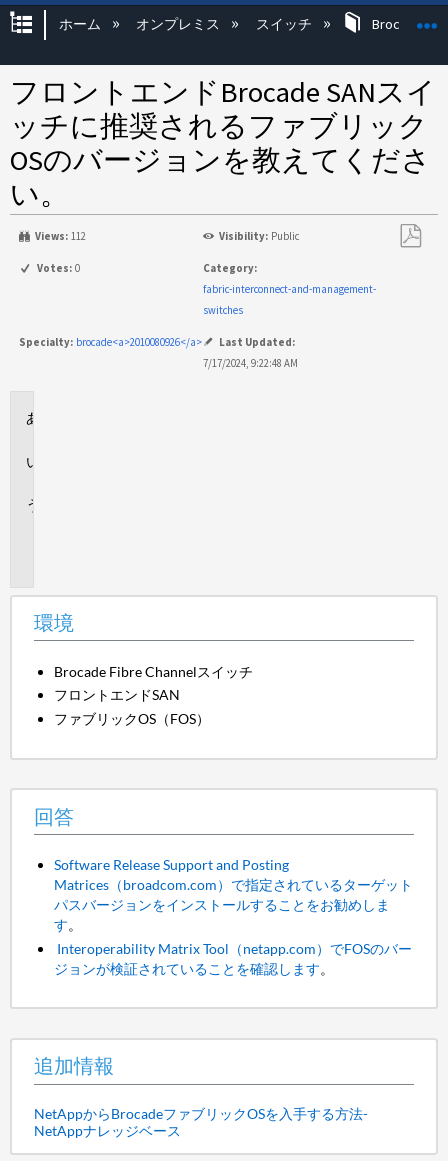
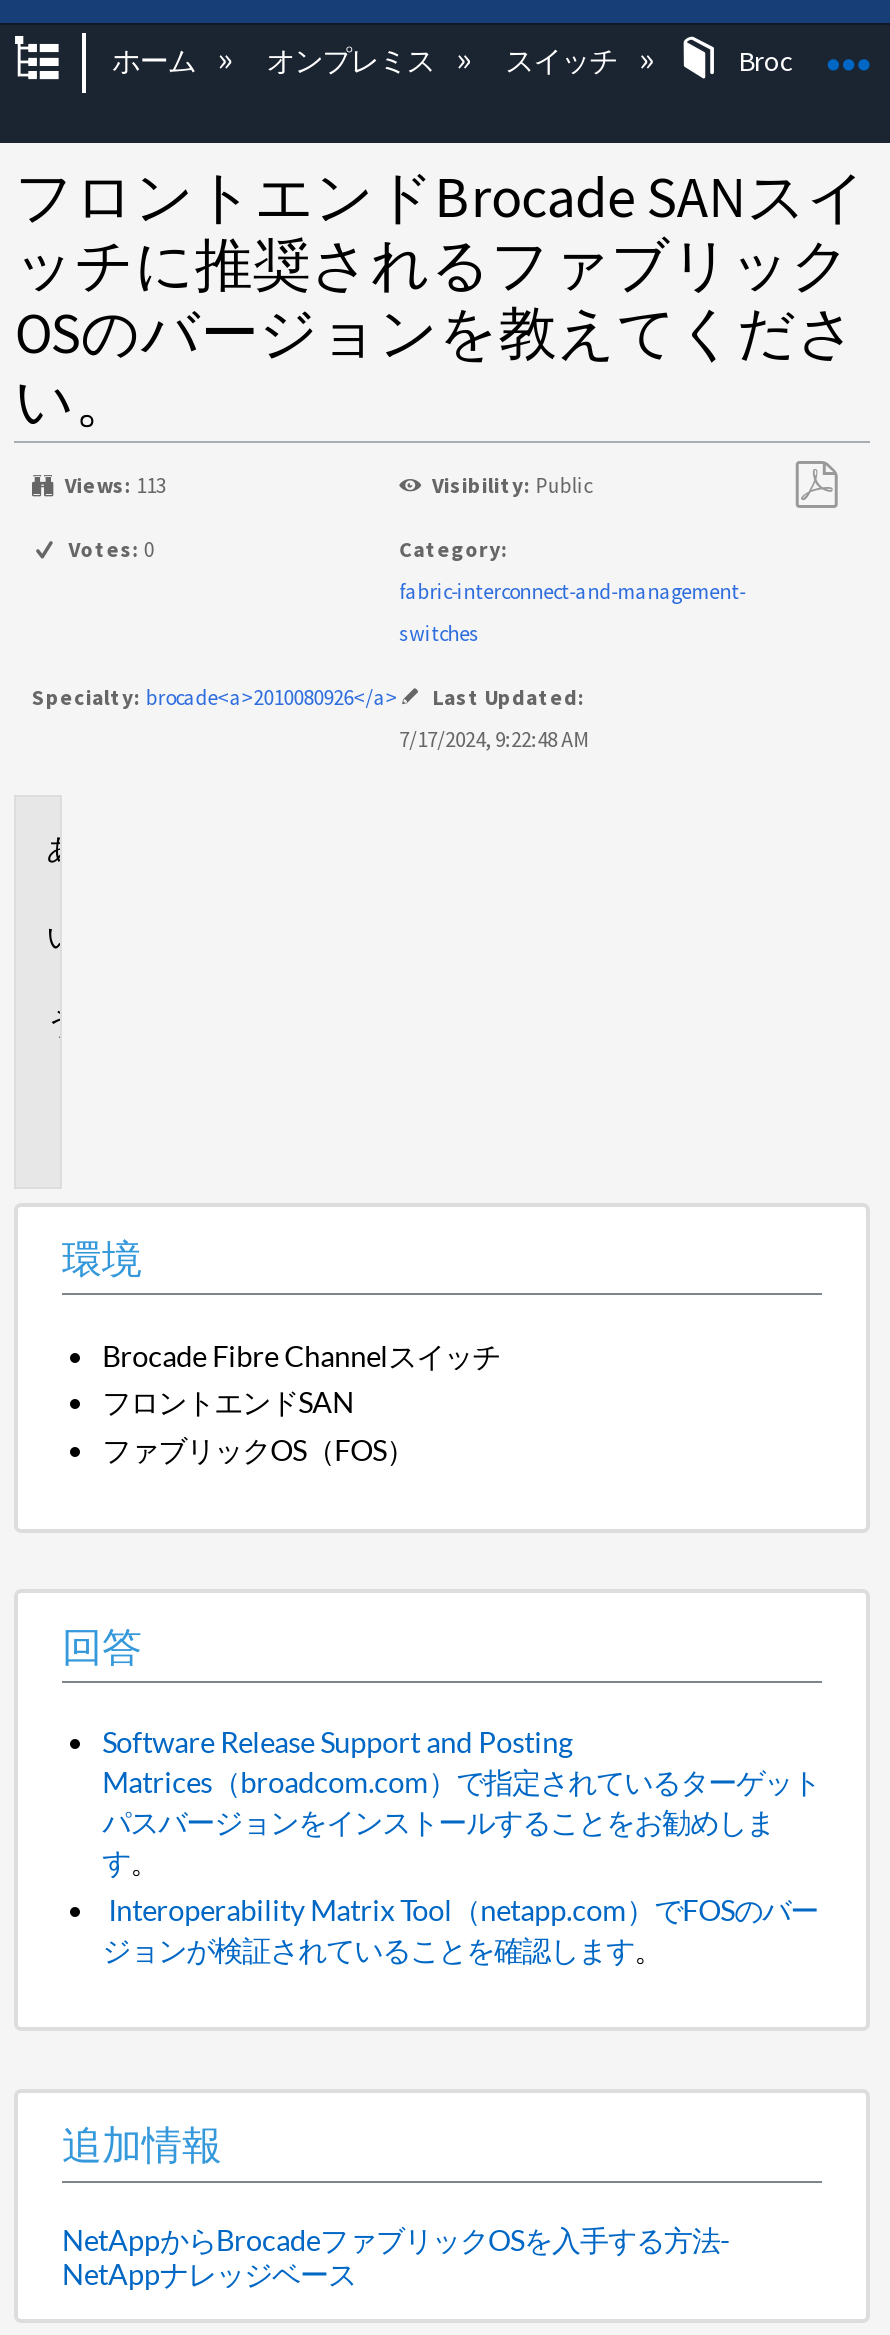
[35,229,86,243] Views: 112 -> [65,471,166,499] Views: 113

